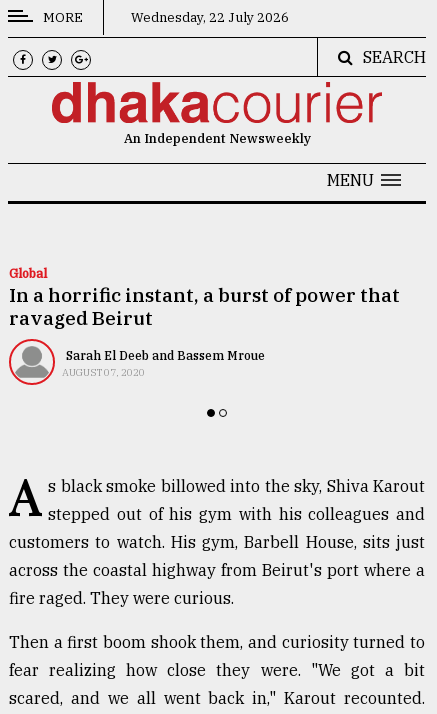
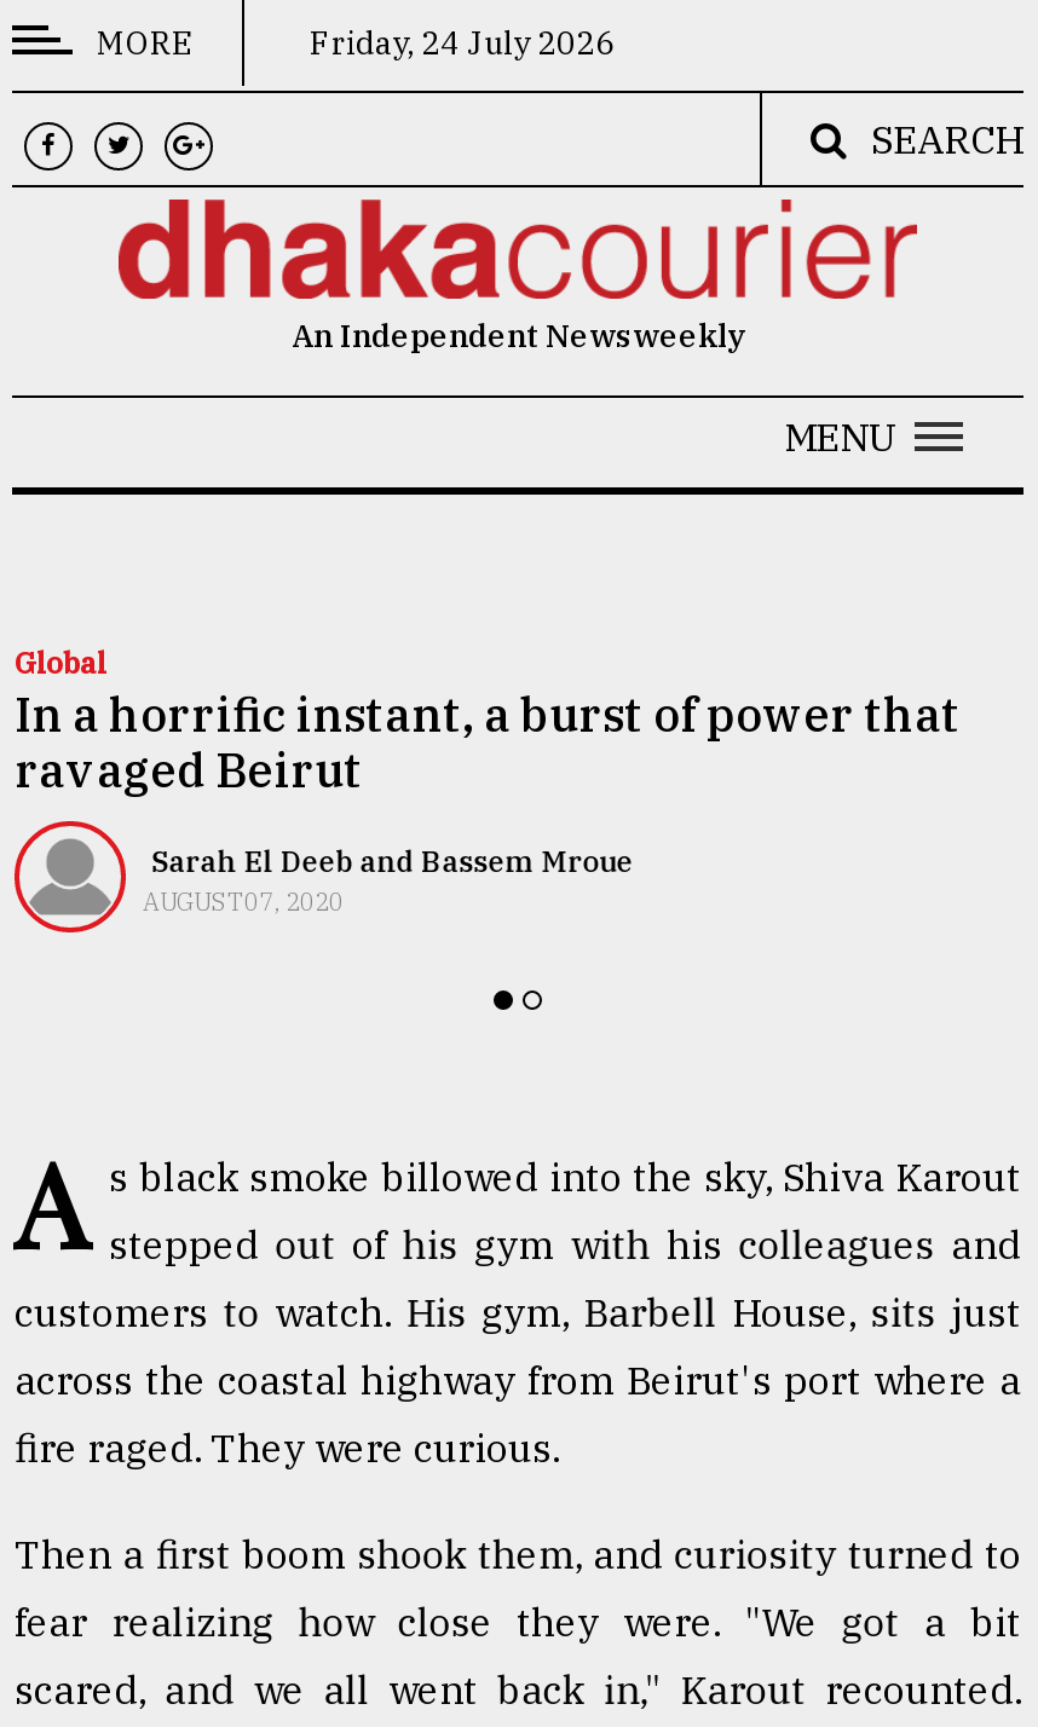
[128,9,289,26] Wednesday, 22 July 2026 -> [302,23,615,64] Friday, 24 July 2026

